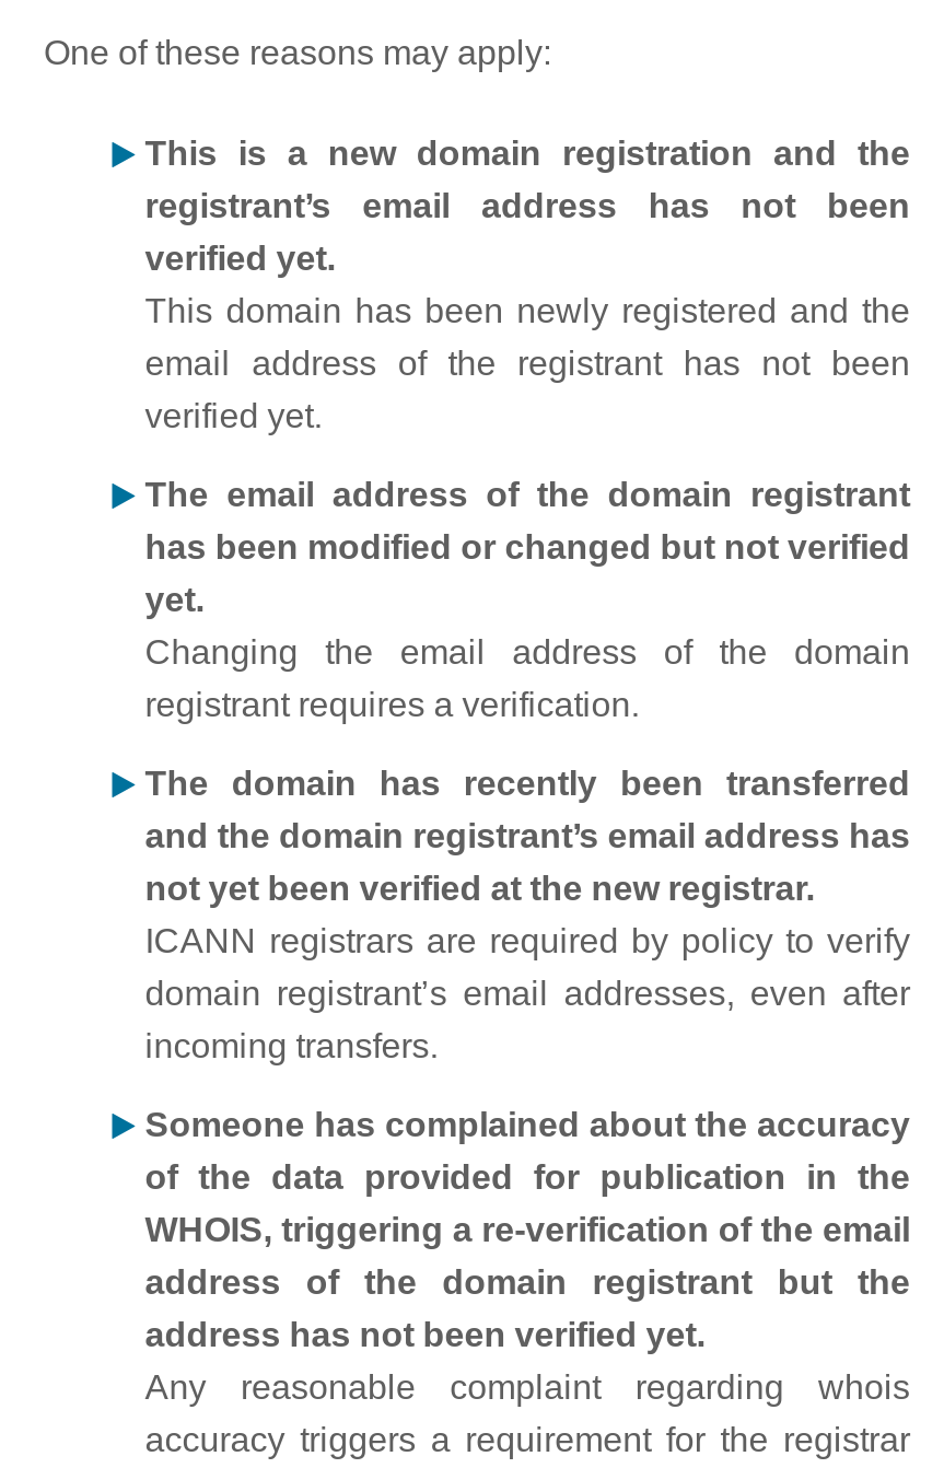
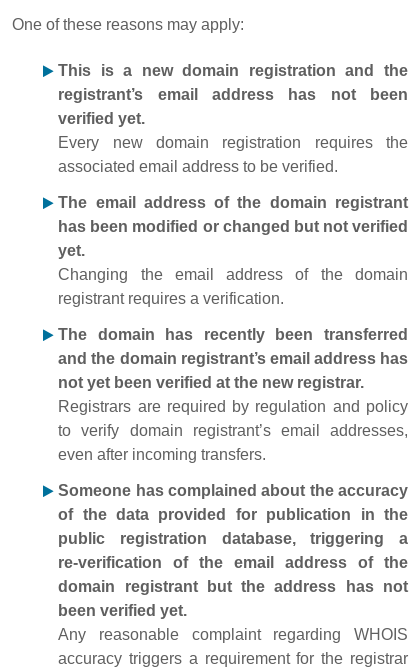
[145,292,910,434] This domain has been newly registered and the | email address of the registrant has not been | verified yet. -> [58,134,408,175] Every new domain registration requires the | associated email address to be verified.
moved [145,476,910,907] -> [58,194,408,391]: The email address of the domain registrant | has been modified or changed but not verified | yet. | Changing the email address of the domain | registrant requires a verification. | The domain has recently been transferred | and the domain registrant’s email address has | not yet been verified at the new registrar.
[145,922,910,1064] ICANN registrars are required by policy to verify | domain registrant’s email addresses, even after | incoming transfers. -> [58,398,408,463] Registrars are required by regulation and policy | to verify domain registrant’s email addresses, | even after incoming transfers.
moved [145,1106,910,1196] -> [58,482,408,523]: Someone has complained about the accuracy | of the data provided for publication in the
[145,1211,910,1406] WHOIS, triggering a re-verification of the email | address of the domain registrant but the | address has not been verified yet. | Any reasonable complaint regarding whois -> [58,530,408,643] public registration database, triggering a | re‑verification of the email address of the | domain registrant but the address has not | been verified yet. | Any reasonable complaint regarding WHOIS

